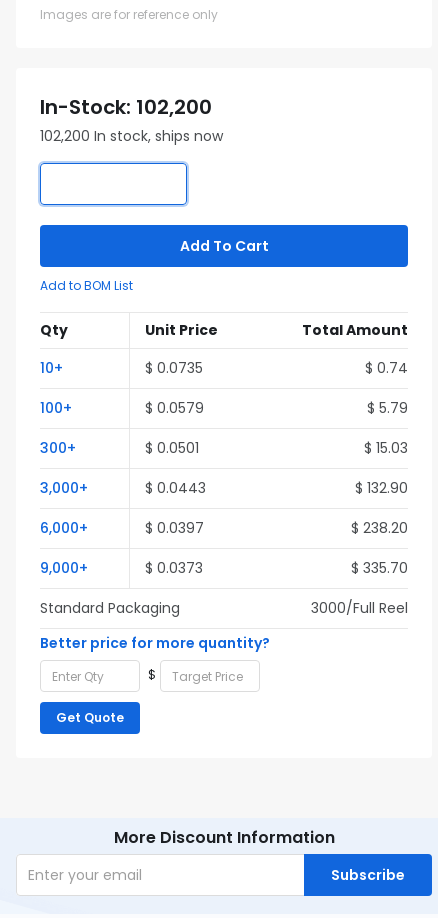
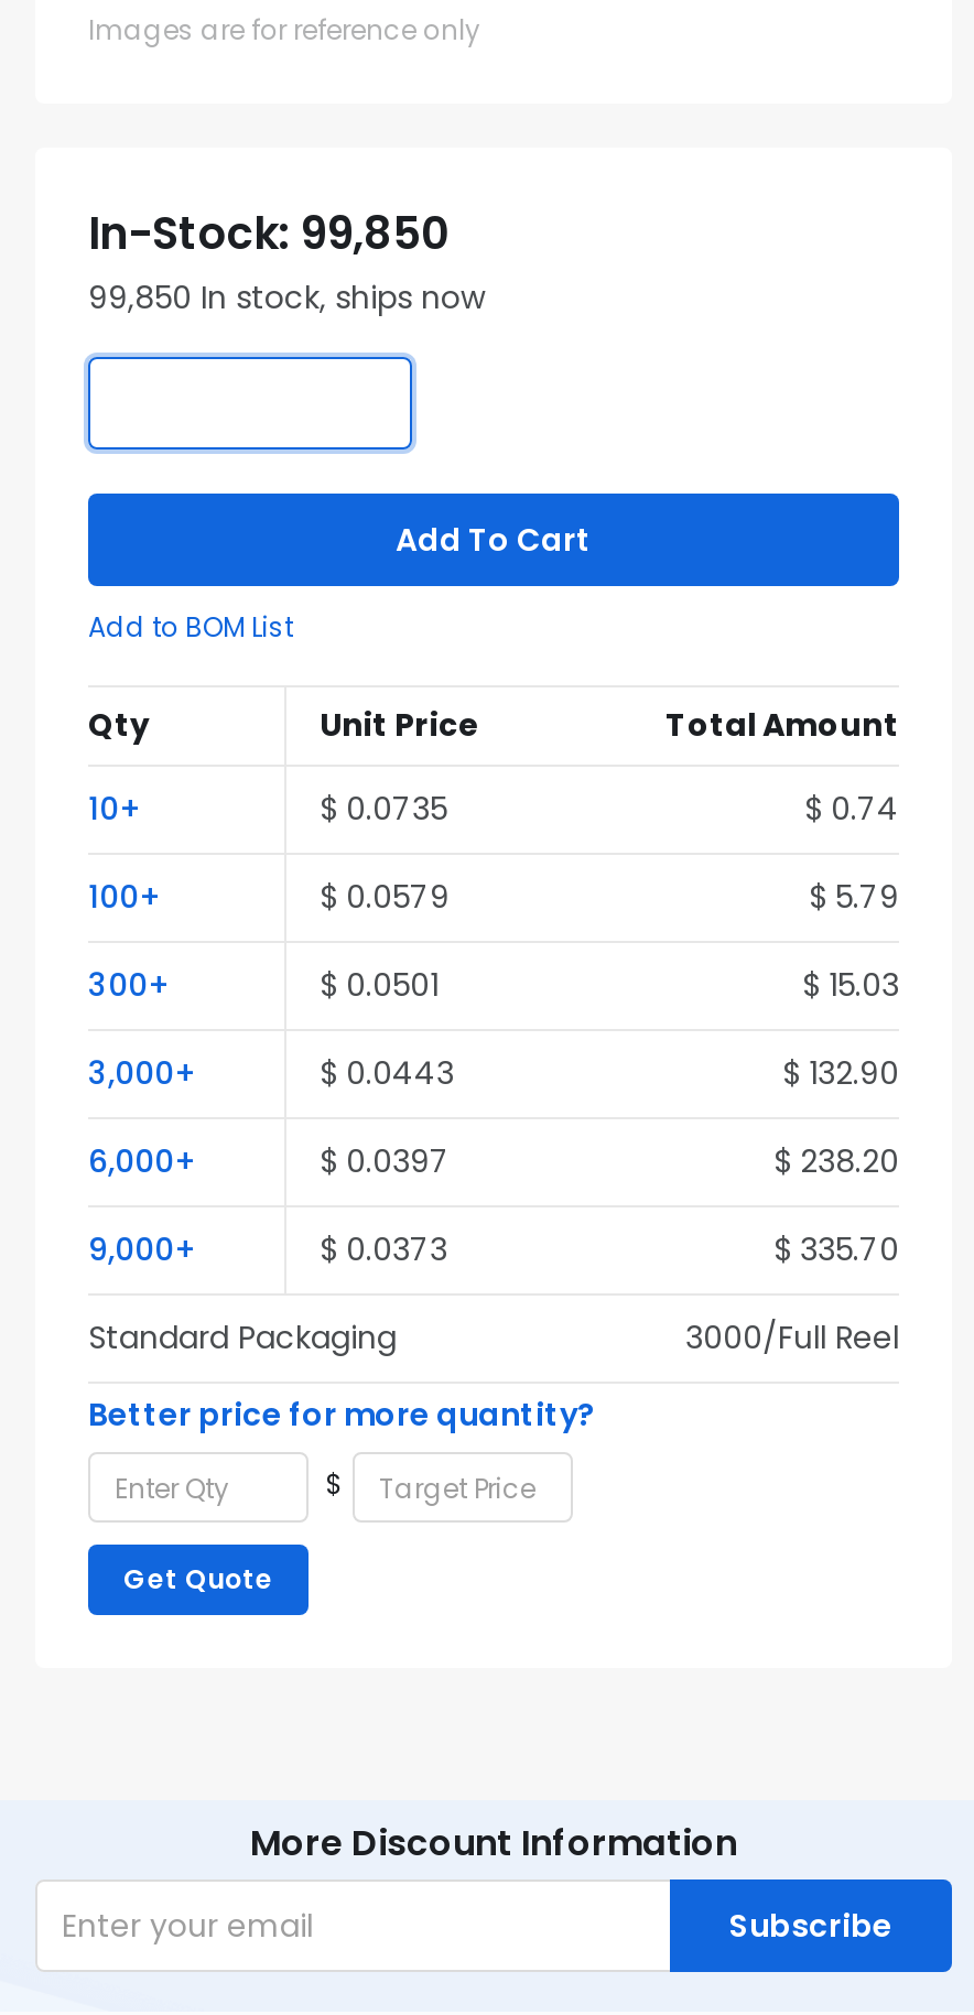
[40,93,212,121] In-Stock: 102,200 -> [88,203,450,264] In-Stock: 99,850
[40,126,223,146] 102,200 In stock, ships now -> [88,275,485,319] 99,850 In stock, ships now

